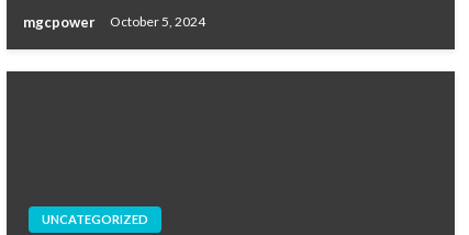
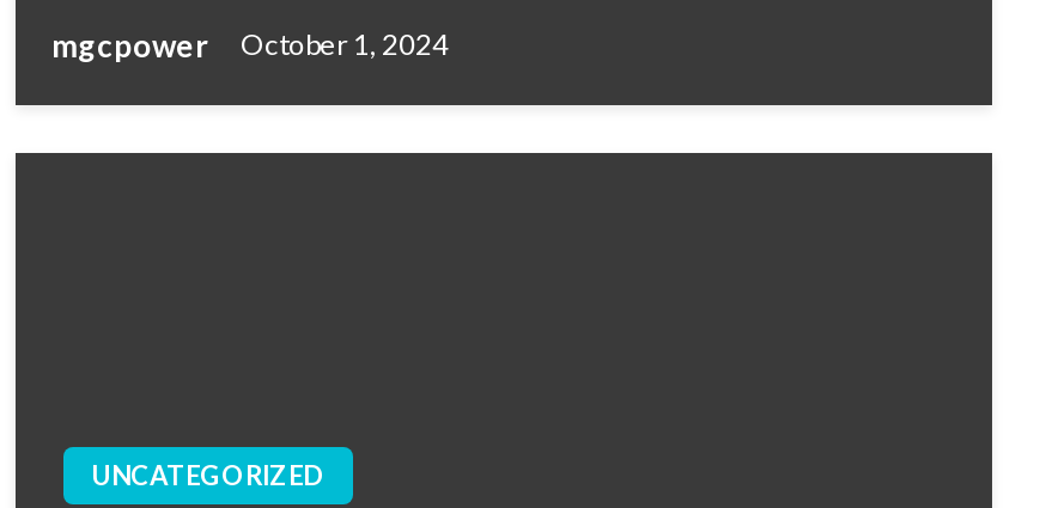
[23,13,205,31] mgcpower October 5, 2024 -> [51,26,449,64] mgcpower October 1, 2024

